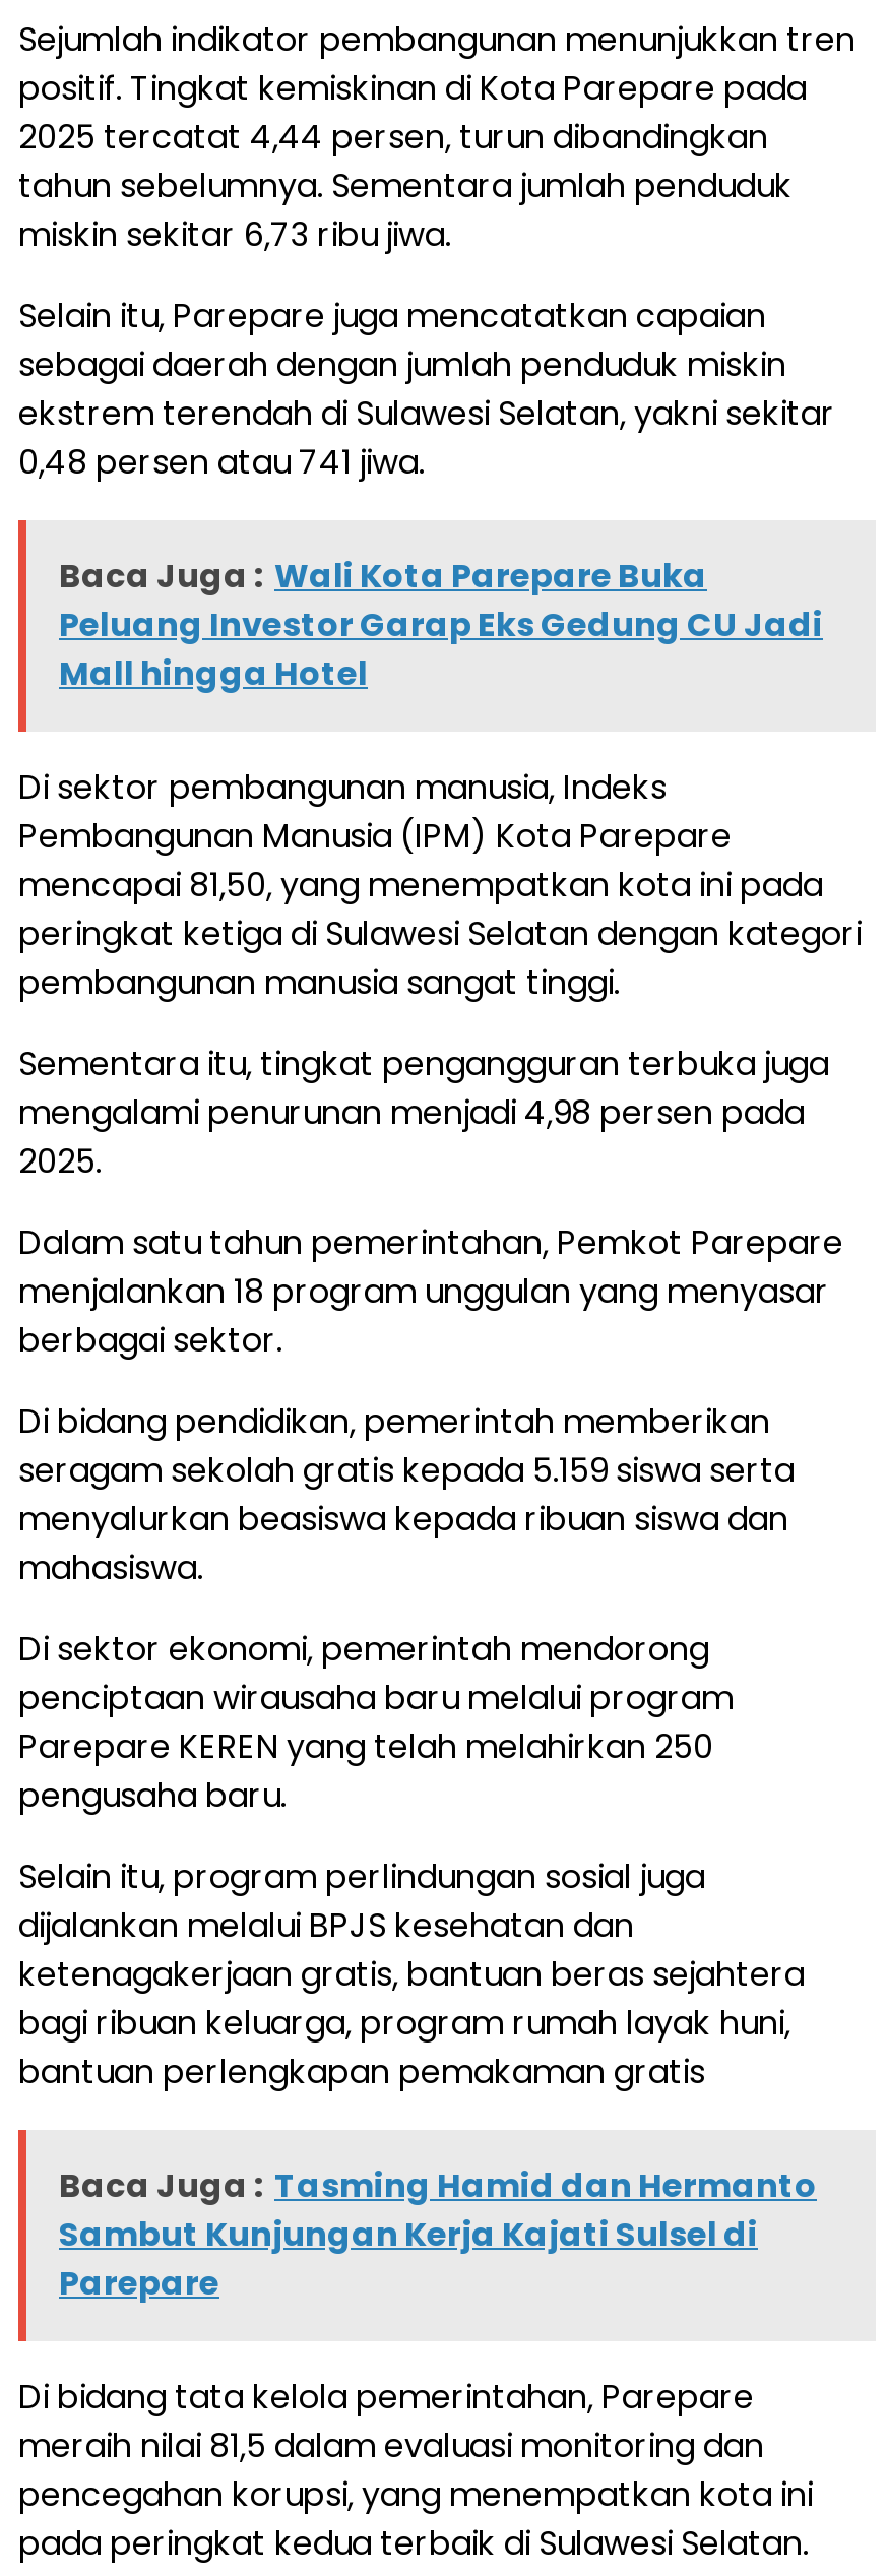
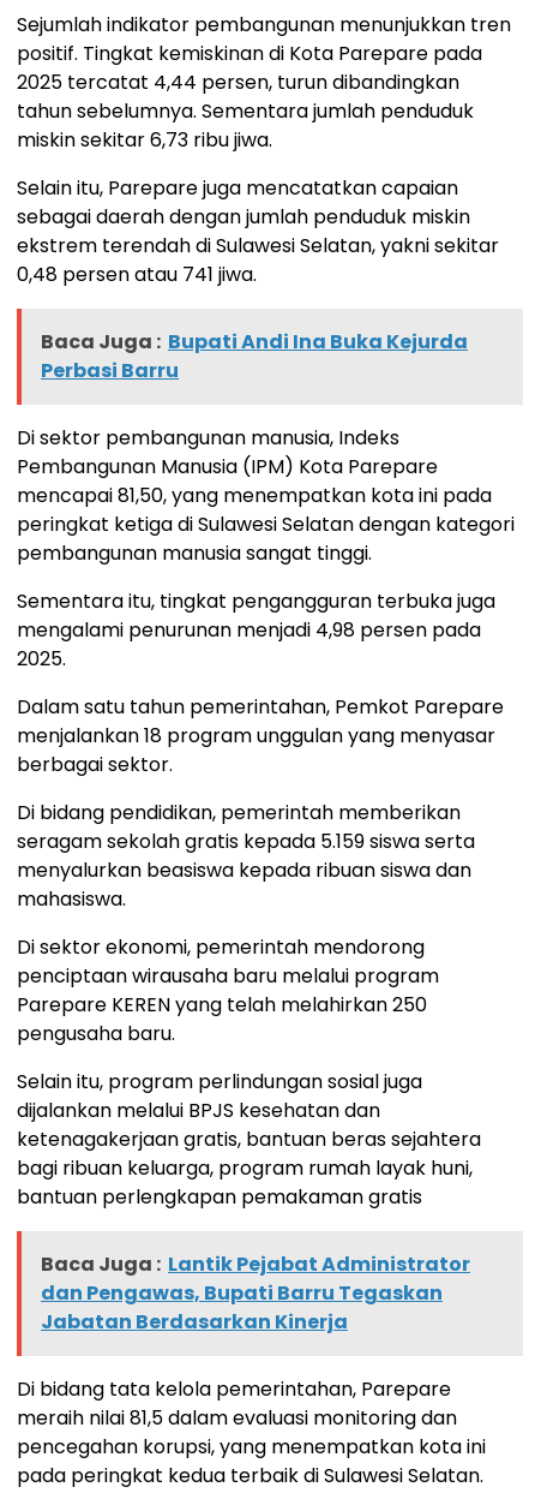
[59,552,823,697] Baca Juga : Wali Kota Parepare Buka | Peluang Investor Garap Eks Gedung CU Jadi | Mall hingga Hotel -> [41,328,468,384] Baca Juga : Bupati Andi Ina Buka Kejurda | Perbasi Barru
[59,2162,817,2306] Baca Juga : Tasming Hamid dan Hermanto | Sambut Kunjungan Kerja Kajati Sulsel di | Parepare -> [41,1250,470,1335] Baca Juga : Lantik Pejabat Administrator | dan Pengawas, Bupati Barru Tegaskan | Jabatan Berdasarkan Kinerja

